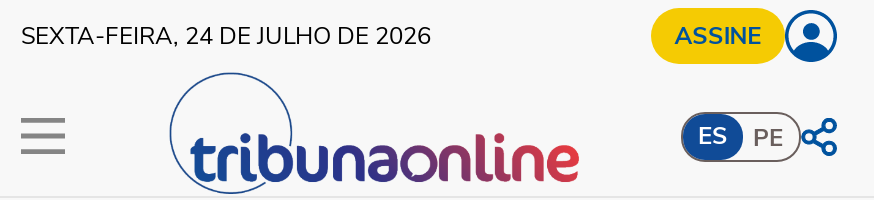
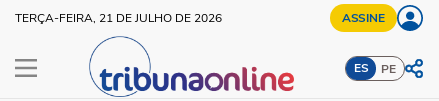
[21,20,431,52] SEXTA-FEIRA, 24 DE JULHO DE 2026 -> [15,10,222,26] TERÇA-FEIRA, 21 DE JULHO DE 2026

